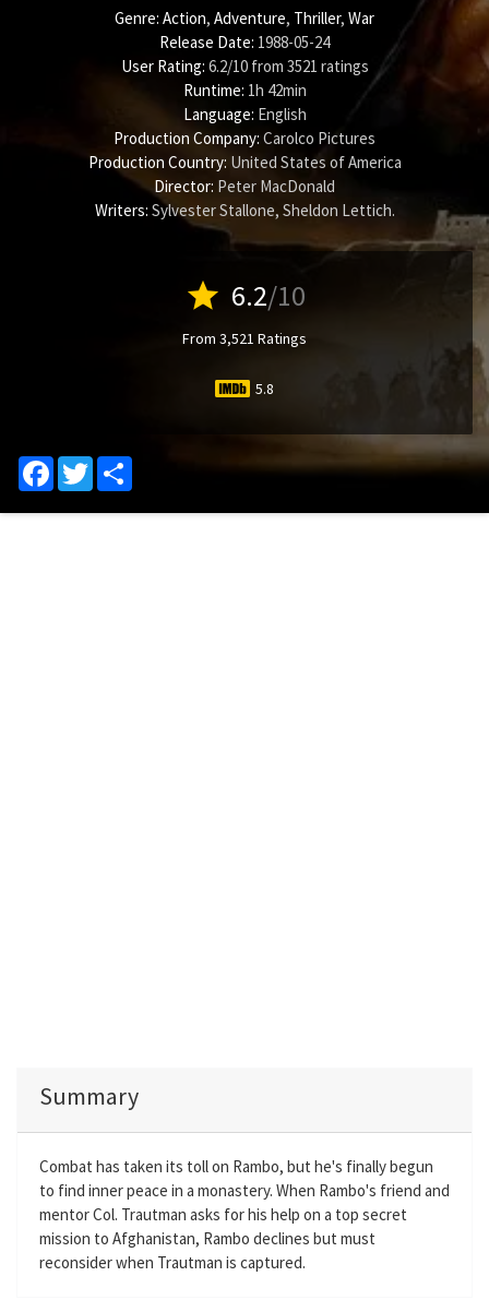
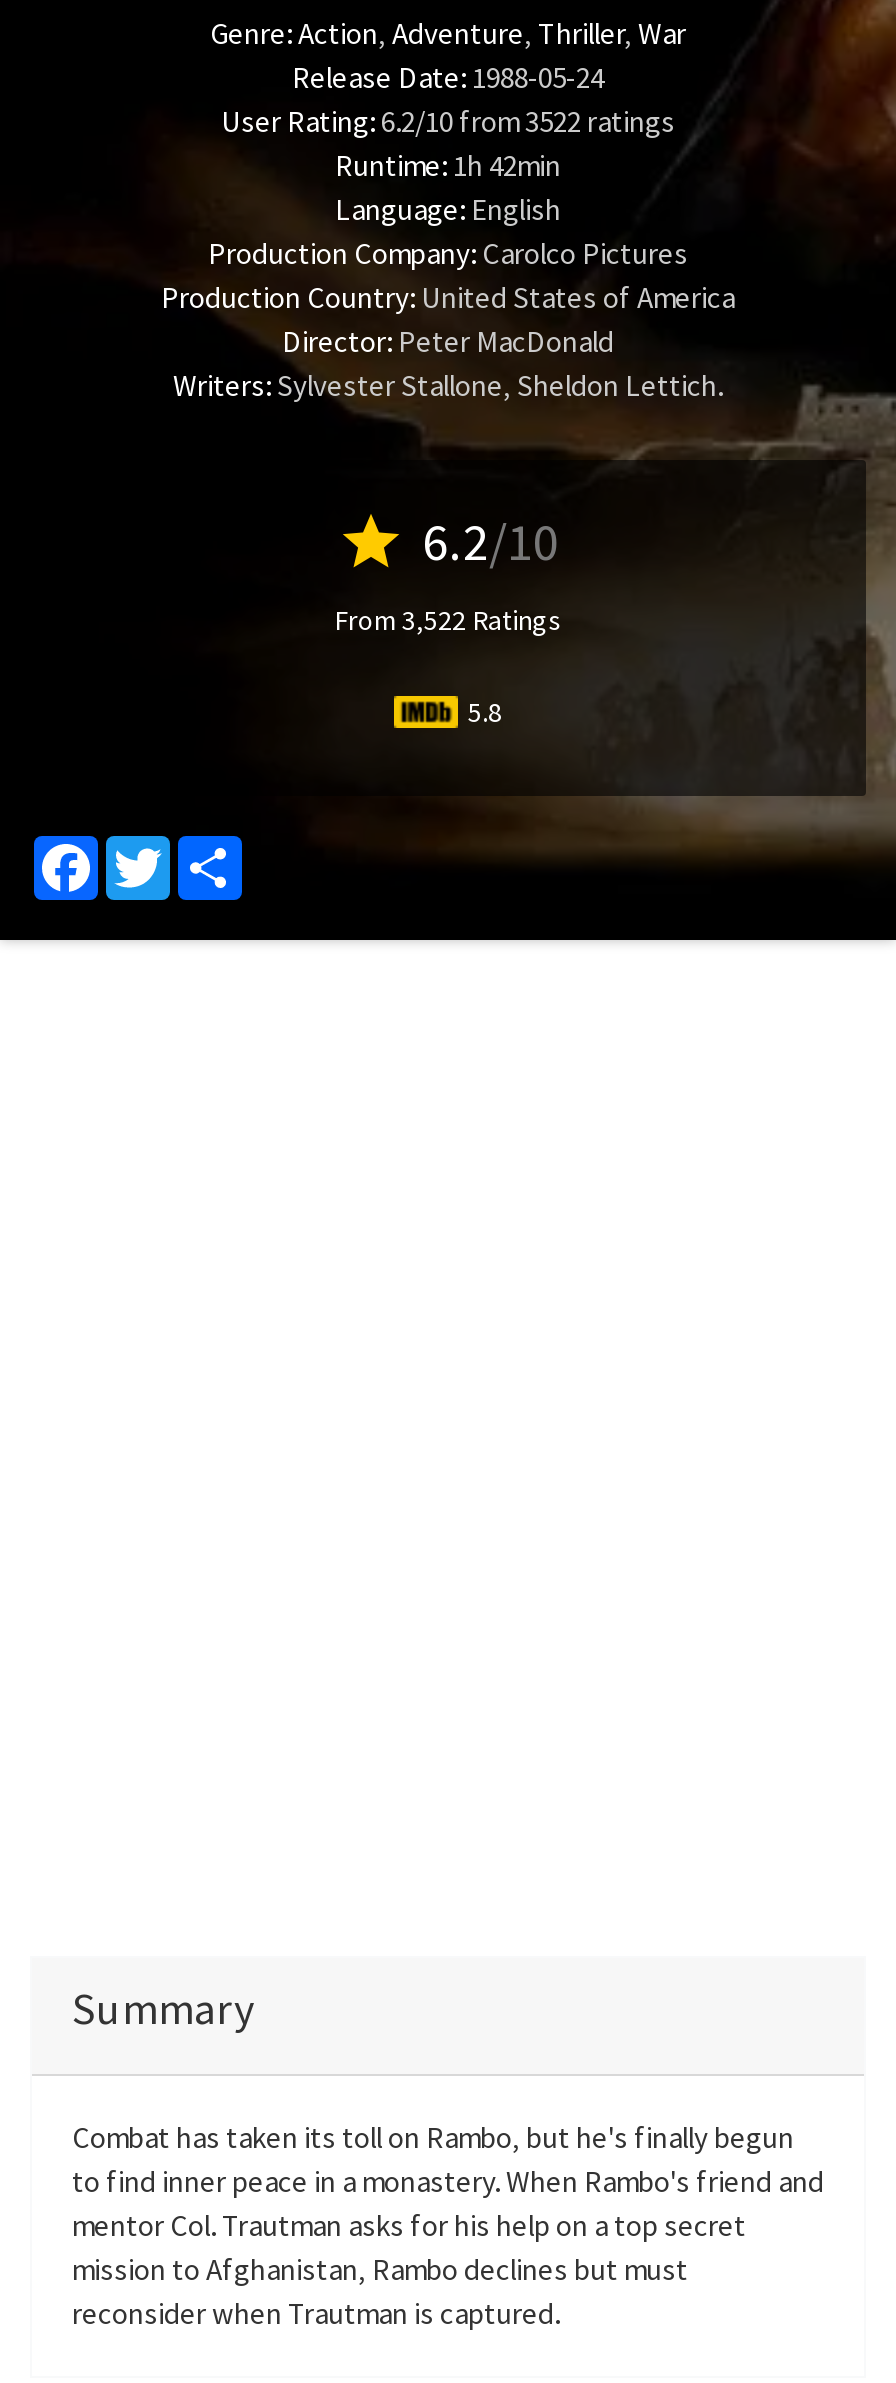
[121,56,368,76] User Rating: 6.2/10 from3521 ratings -> [221,102,675,140] User Rating: 6.2/10 from3522 ratings
[182,329,307,348] From 3,521 Ratings -> [334,602,562,638] From 3,522 Ratings

